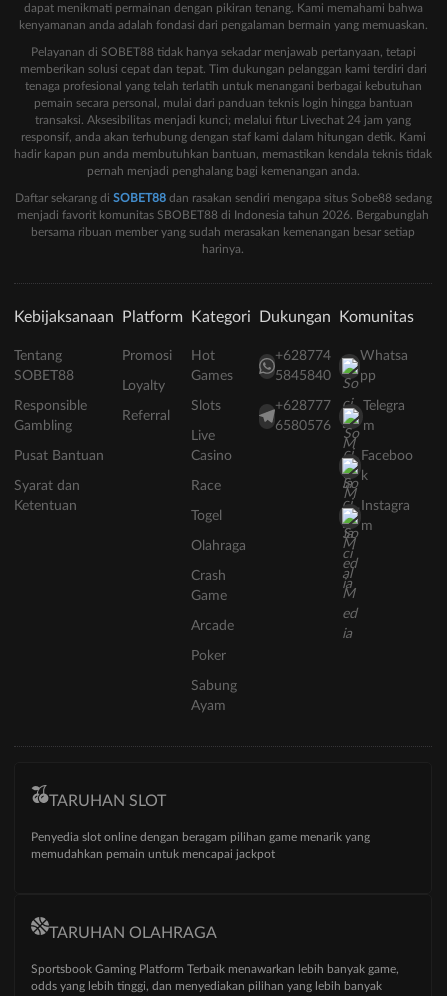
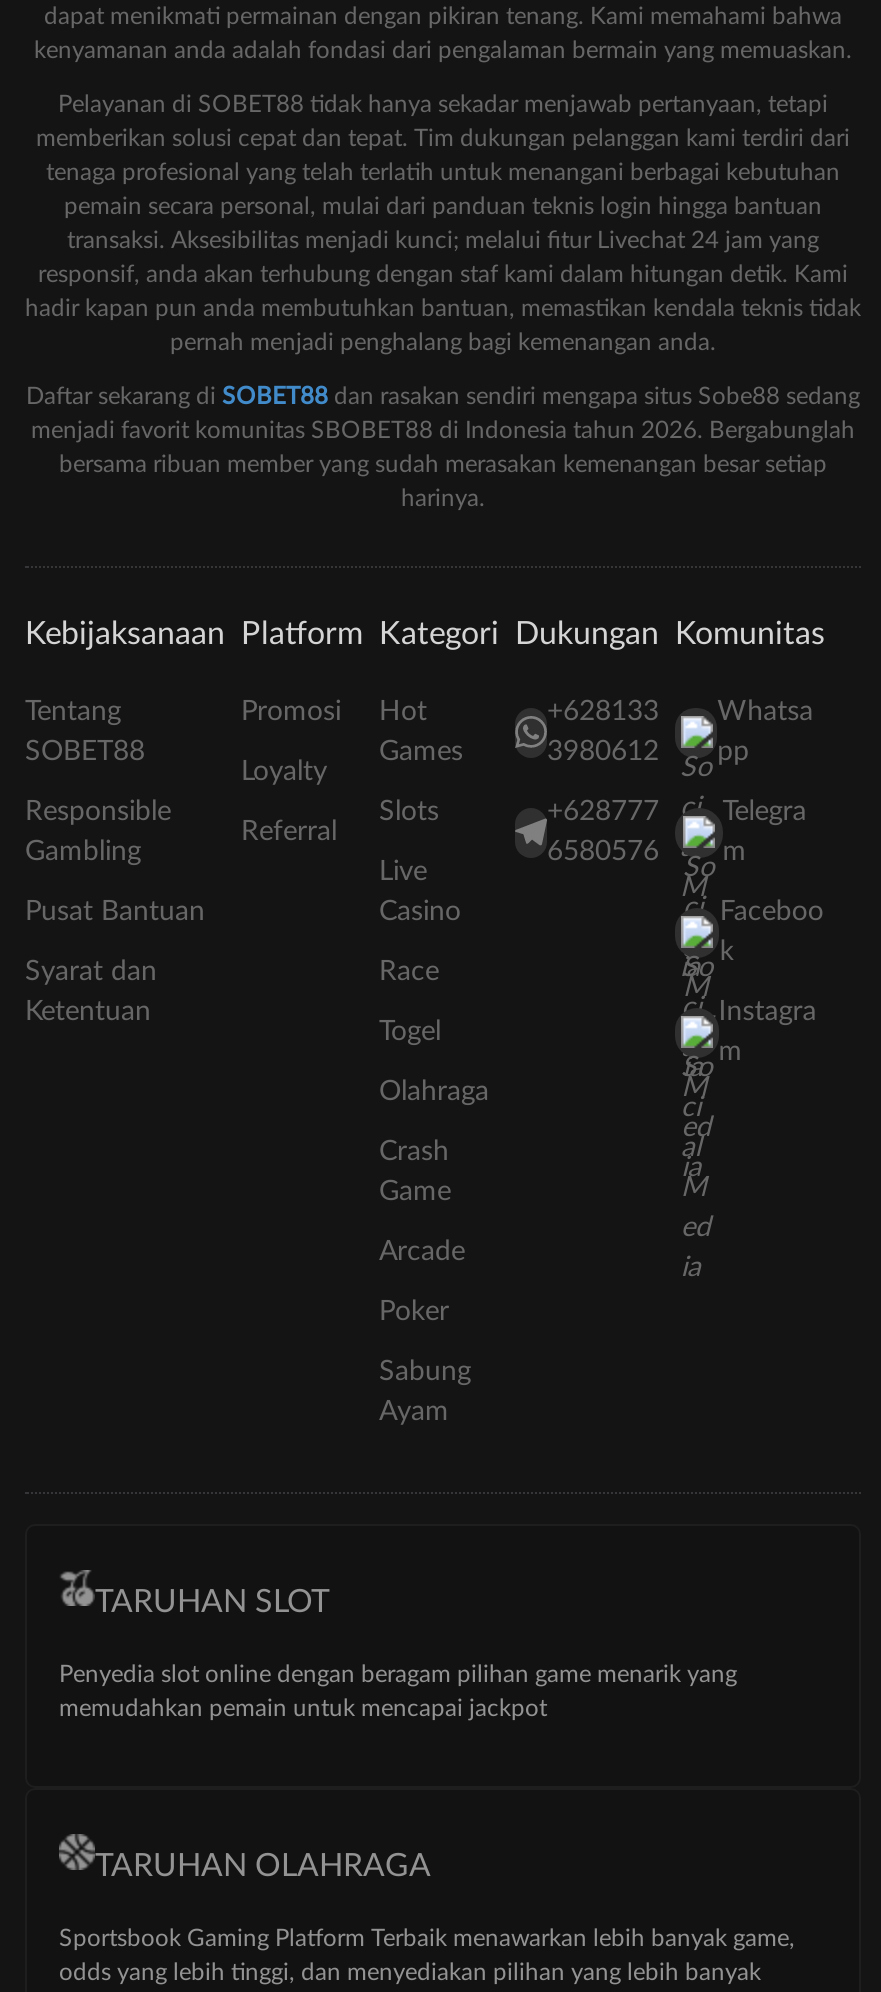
[275,349,331,363] +628774 -> [547,699,659,727] +628133
[275,369,331,383] 5845840 -> [547,739,659,767] 3980612

